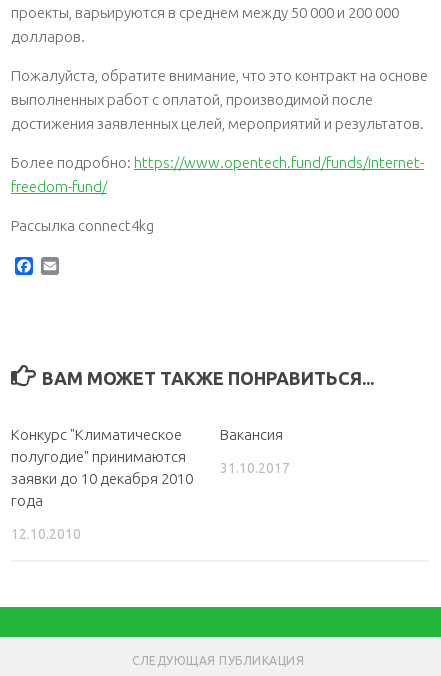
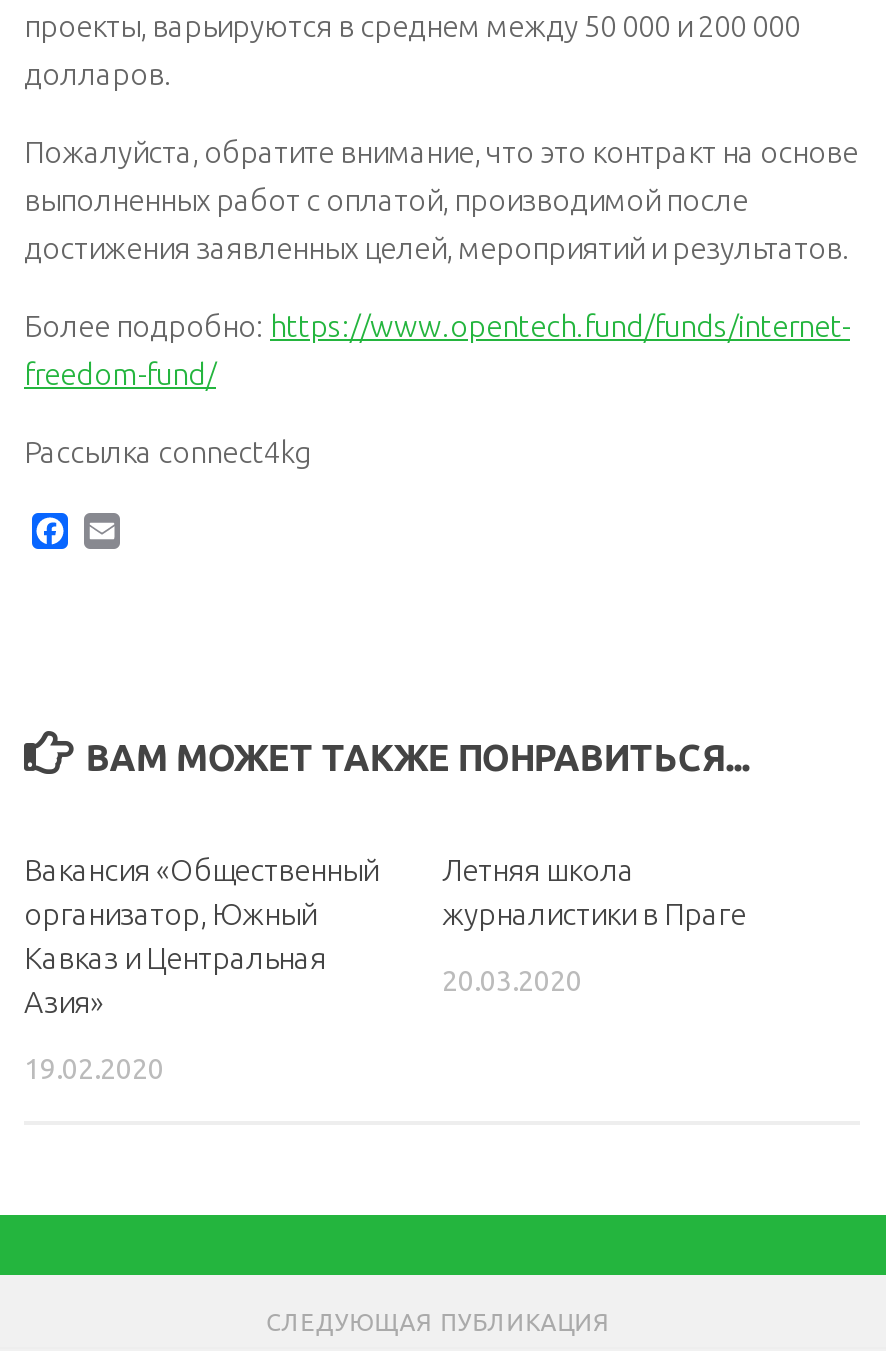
[11,426,193,509] Конкурс "Климатическое | полугодие" принимаются | заявки до 10 декабря 2010 | года -> [24,852,378,1018] Вакансия «Общественный | организатор, Южный | Кавказ и Центральная | Азия»
[220,426,283,443] Вакансия -> [442,852,746,930] Летняя школа | журналистики в Праге
[220,460,290,476] 31.10.2017 -> [442,964,582,996] 20.03.2020
[11,526,81,542] 12.10.2010 -> [24,1052,164,1084] 19.02.2020

